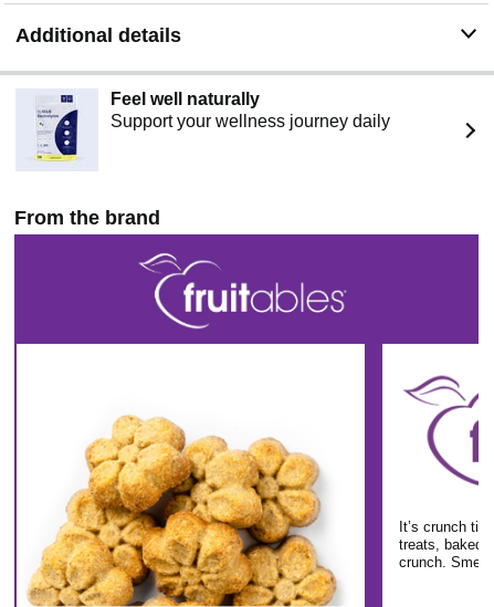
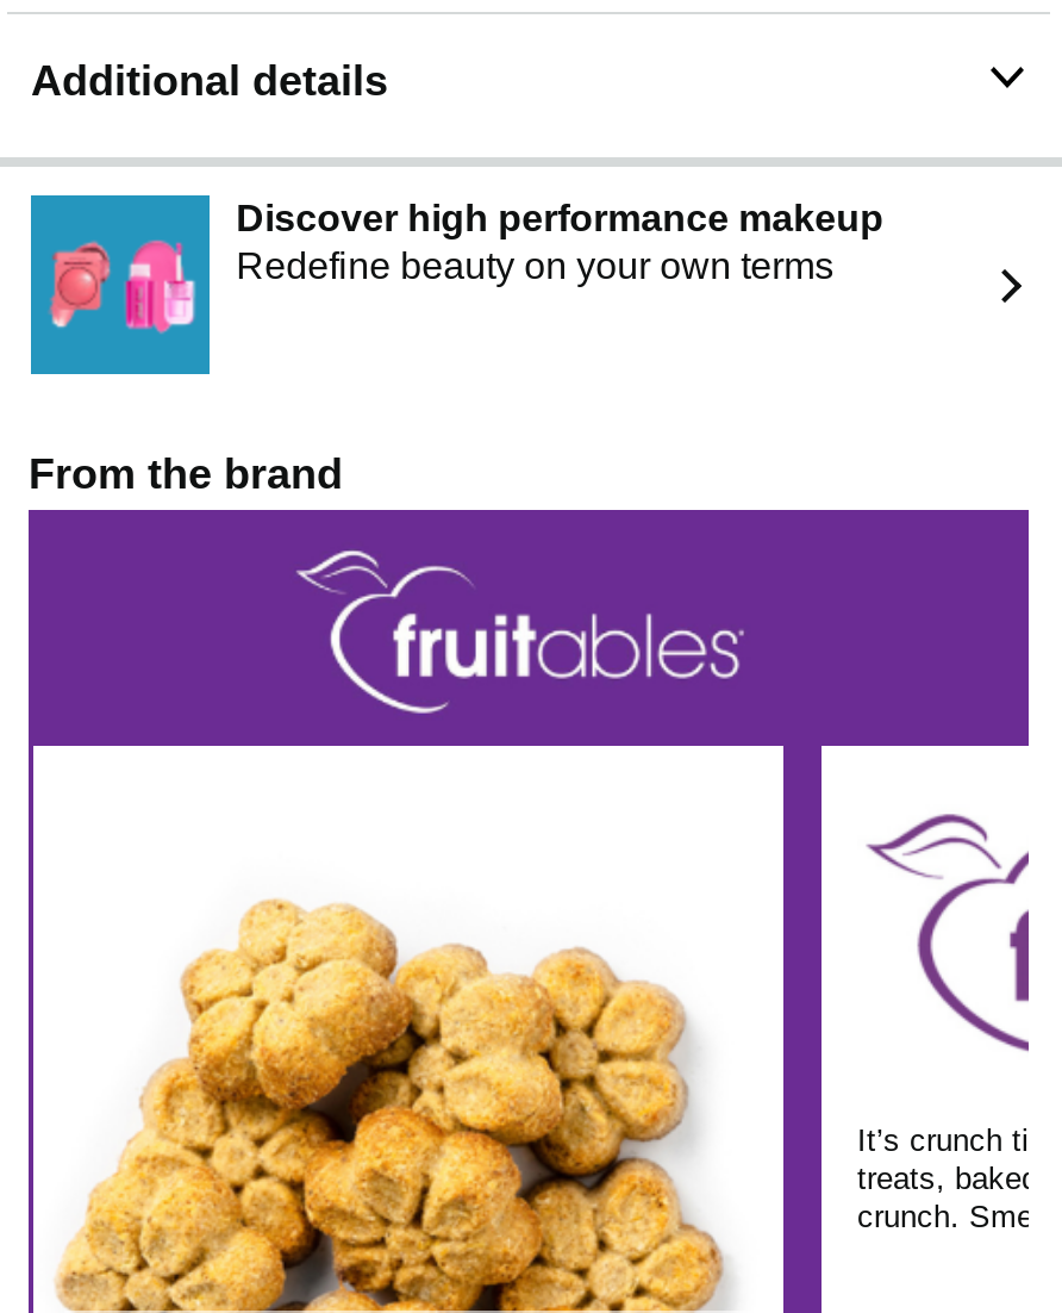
[15,88,390,171] [image] | Feel well naturally | Support your wellness journey daily -> [29,193,884,377] [image] | Discover high performance makeup | Redefine beauty on your own terms

